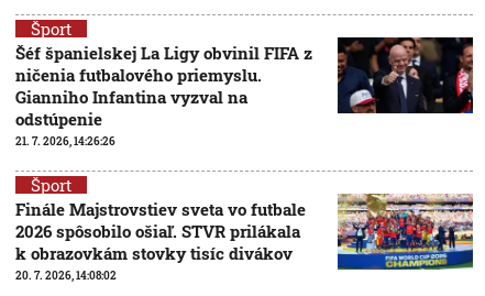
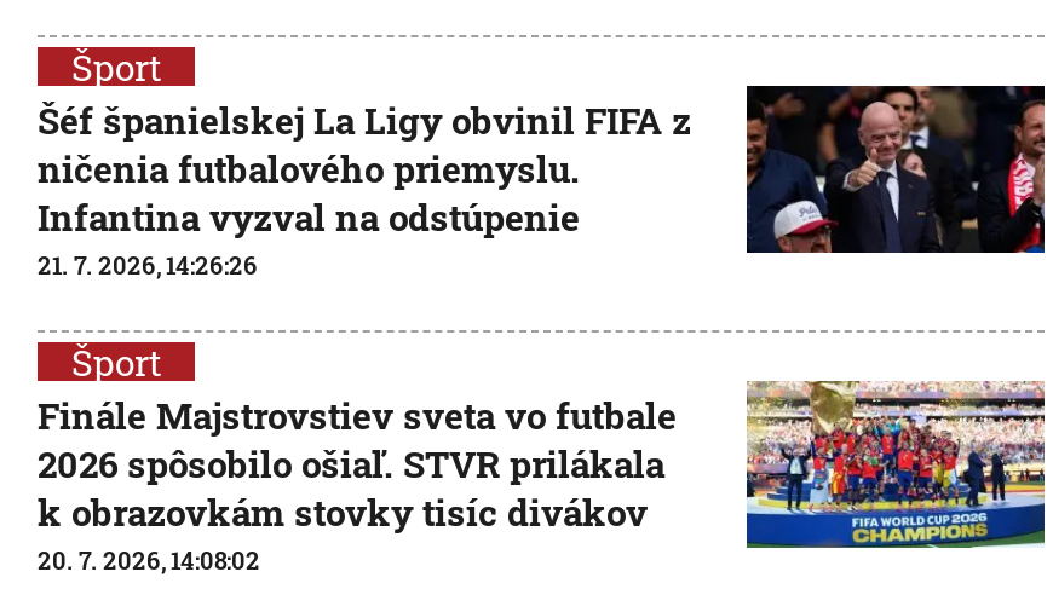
[15,85,247,130] Gianniho Infantina vyzval na | odstúpenie -> [38,193,580,241] Infantina vyzval na odstúpenie

